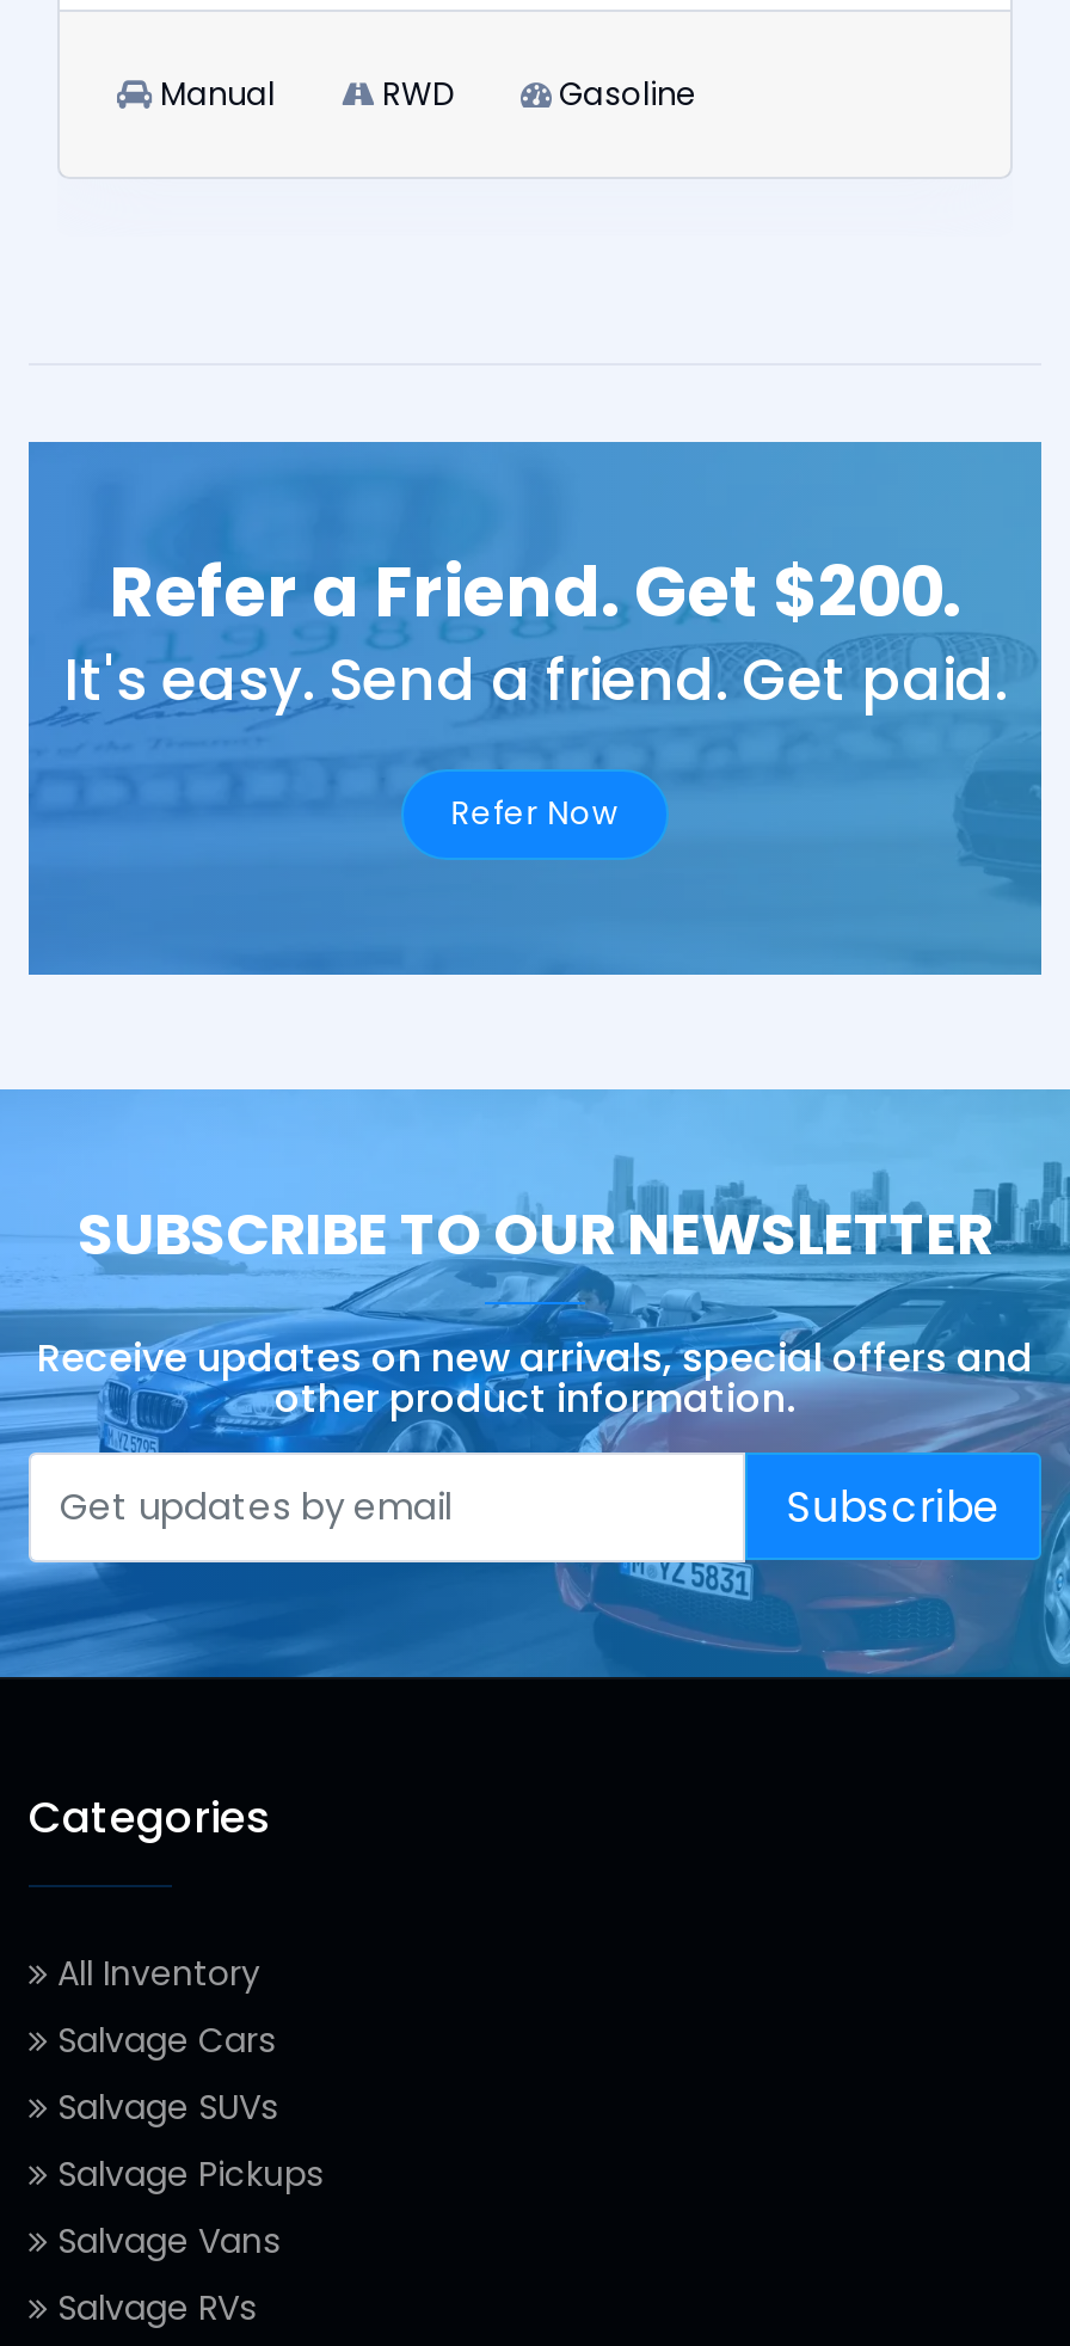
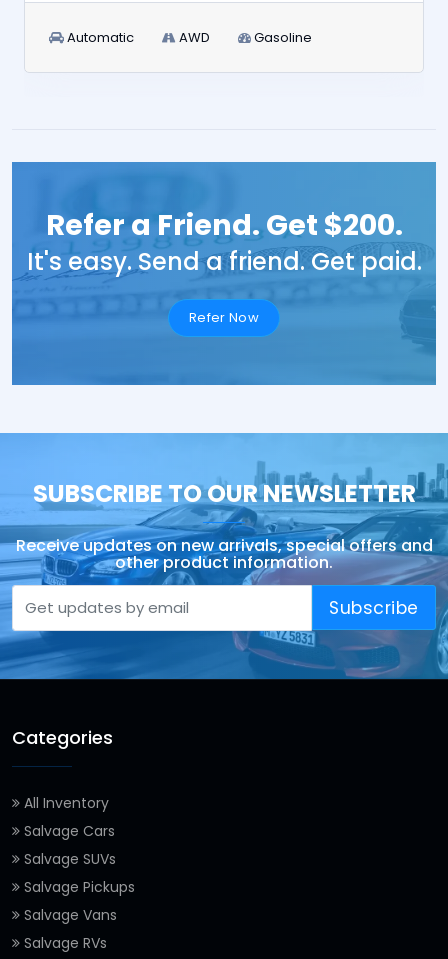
[160,72,454,117] Manual | RWD -> [67,28,210,47] Automatic | AWD

